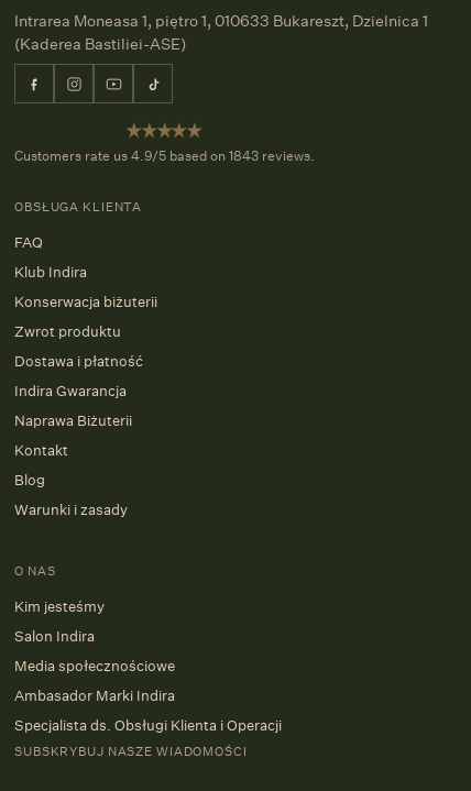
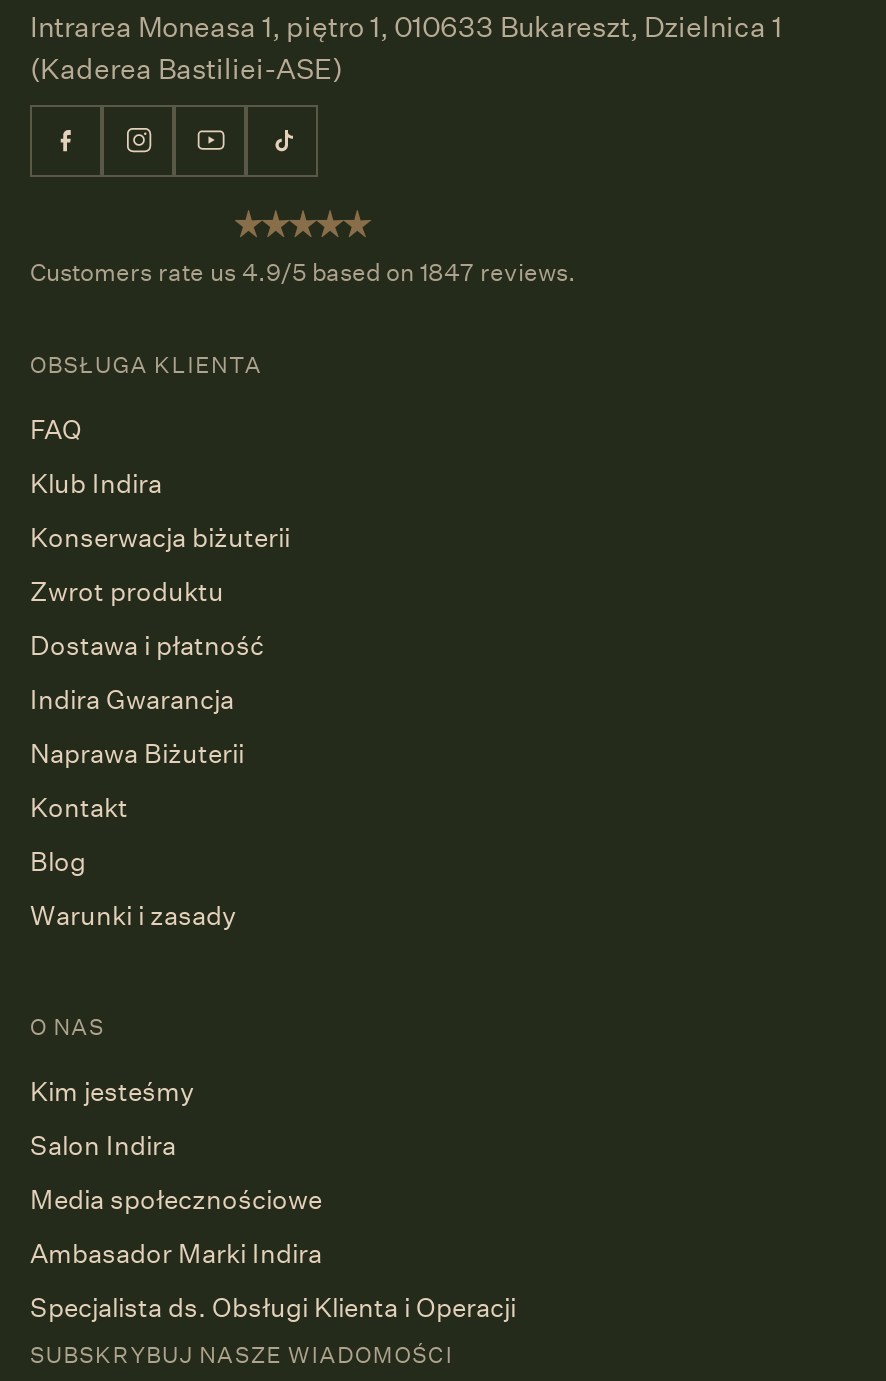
[14,147,315,164] Customers rate us 4.9/5 based on 1843 reviews. -> [30,257,576,287] Customers rate us 4.9/5 based on 1847 reviews.

